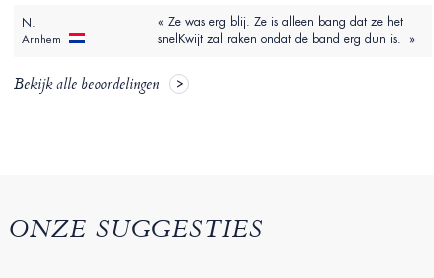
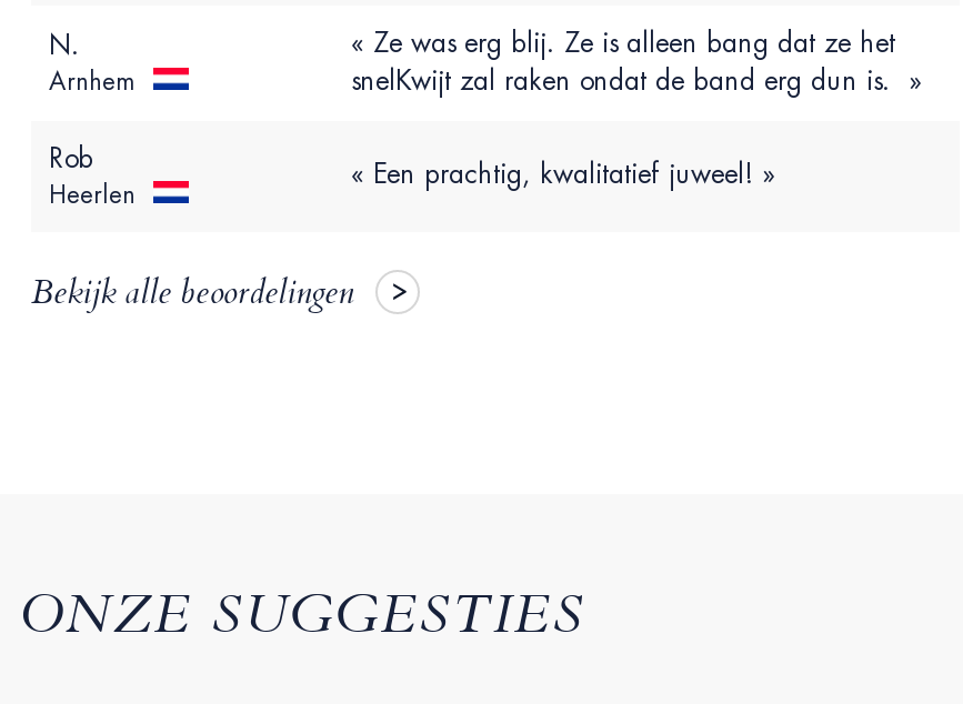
none -> [49,141,142,210] Rob | Heerlen
none -> [351,157,775,192] « Een prachtig, kwalitatief juweel! »

